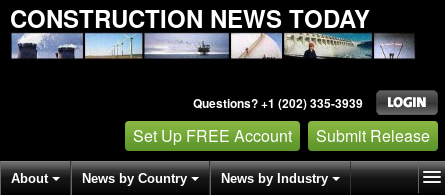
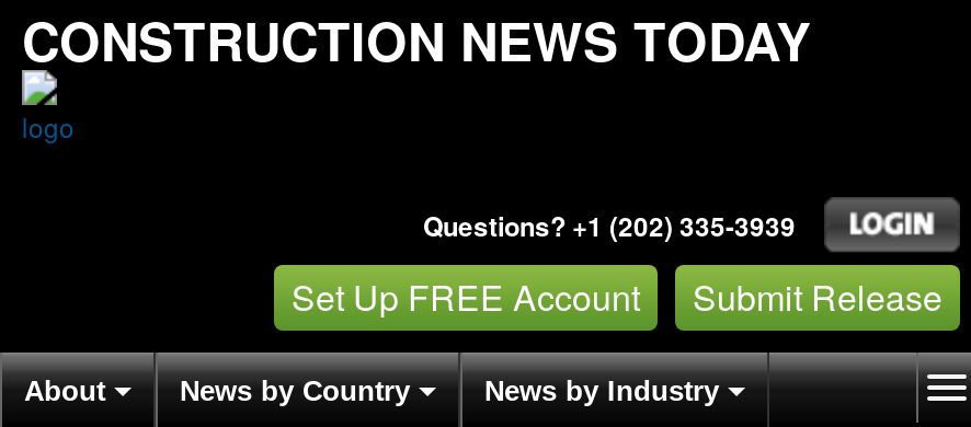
[10,32,416,65] [image] -> none

